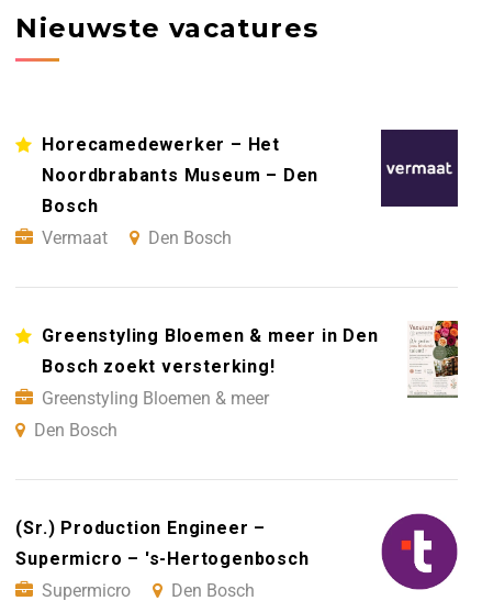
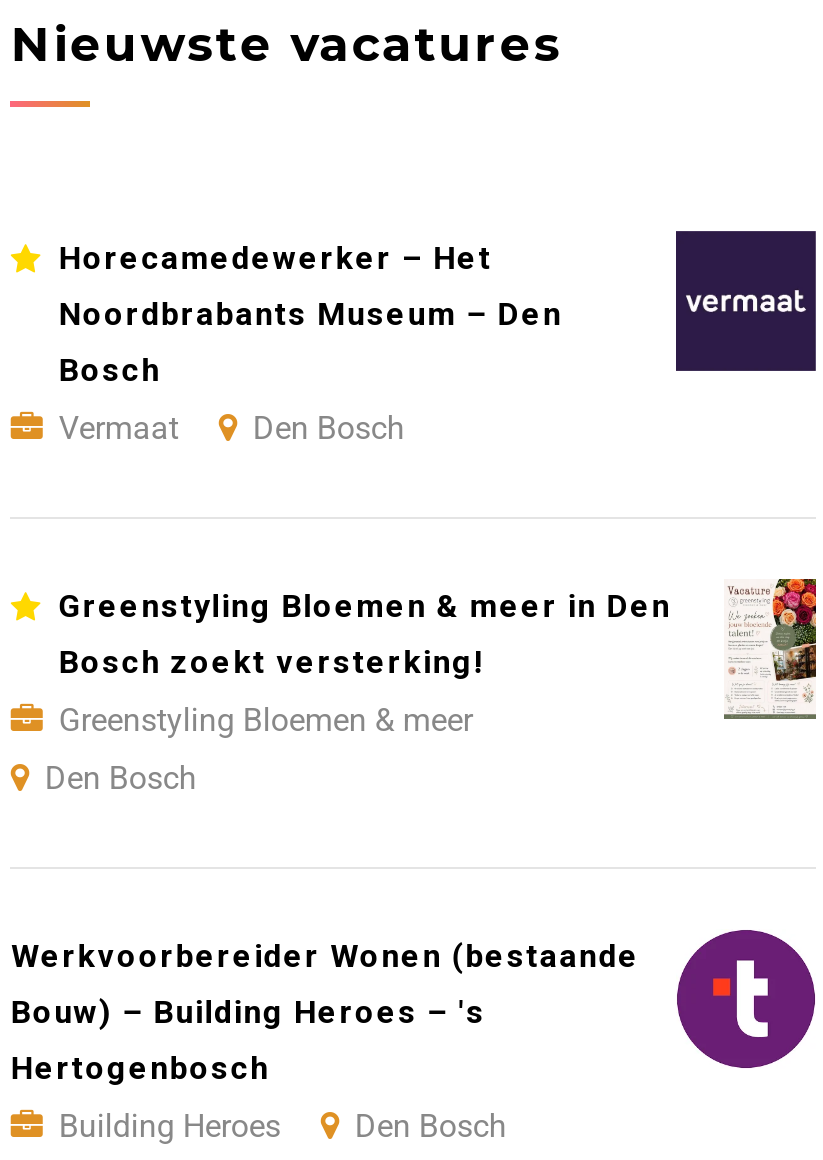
[16,518,309,601] (Sr.) Production Engineer – | Supermicro – 's-Hertogenbosch | Supermicro -> [11,936,640,1144] Werkvoorbereider Wonen (bestaande | Bouw) – Building Heroes – 's | Hertogenbosch | Building Heroes

